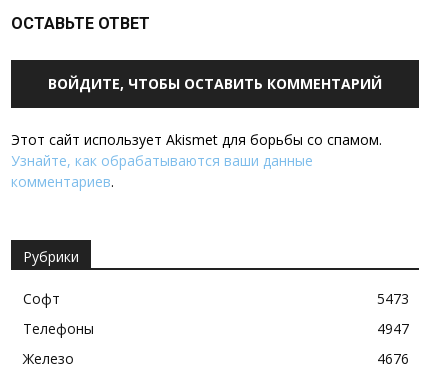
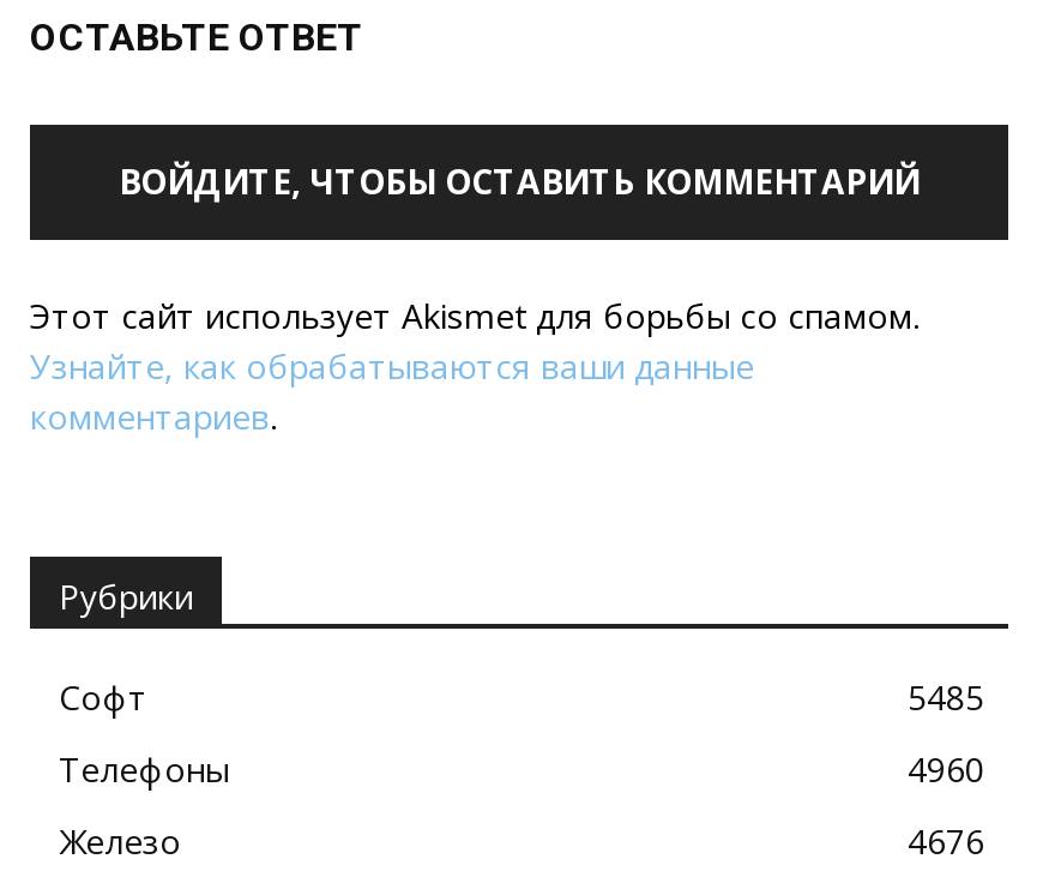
[377,289,409,308] 5473 -> [908,674,984,720] 5485
[377,319,409,338] 4947 -> [908,746,984,792] 4960

